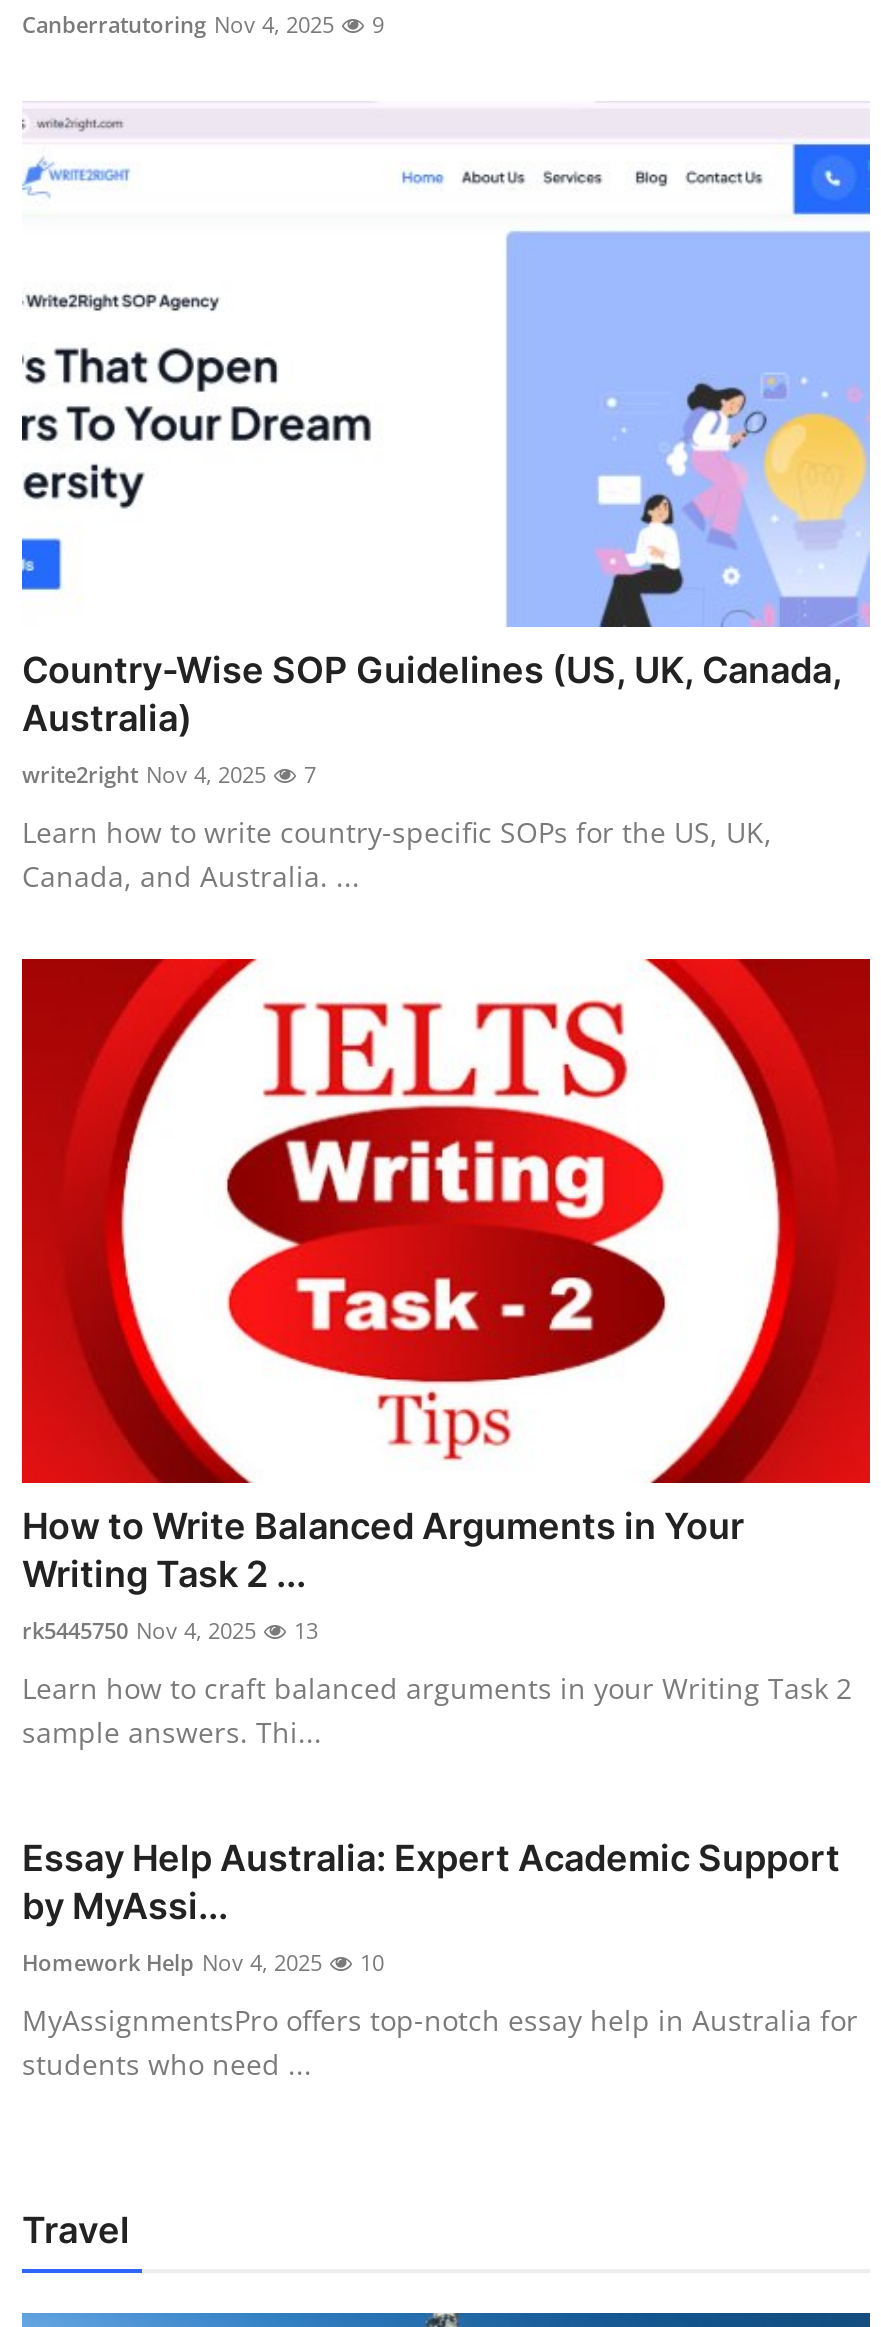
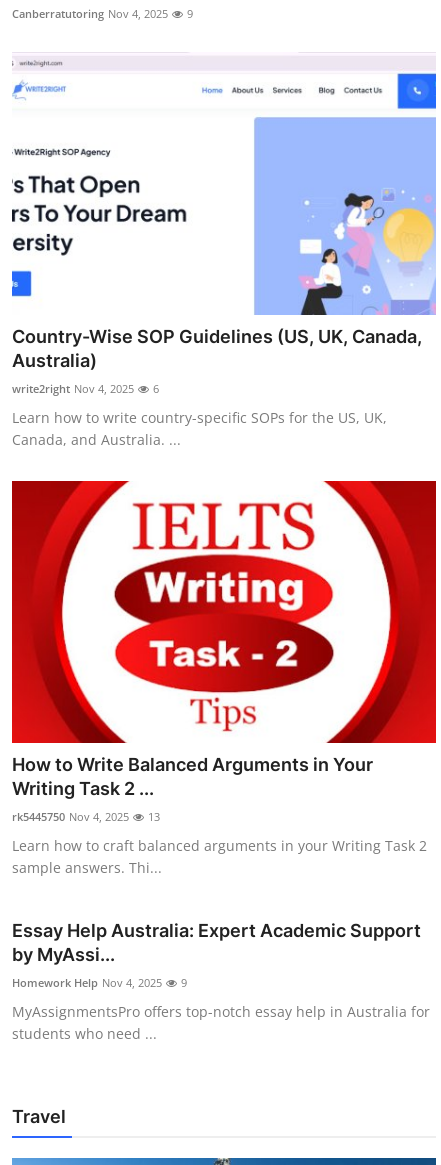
[22,759,316,789] write2right Nov 4, 2025 7 -> [12,381,159,396] write2right Nov 4, 2025 6
[22,1948,384,1978] Homework Help Nov 4, 2025 10 -> [12,975,187,990] Homework Help Nov 4, 2025 9

